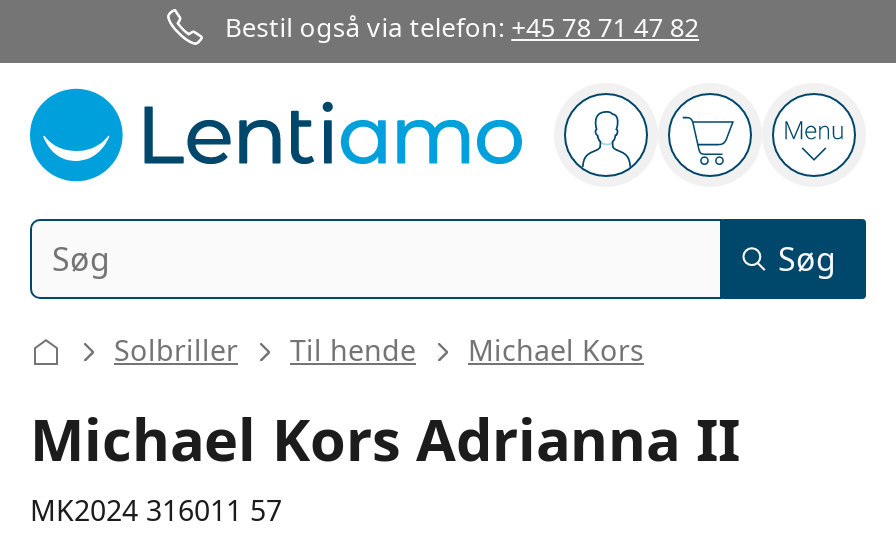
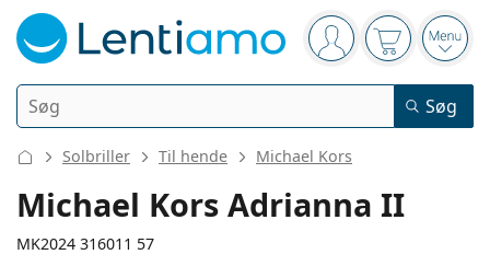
[225,9,699,45] Bestil også via telefon: +45 78 71 47 82 -> none

